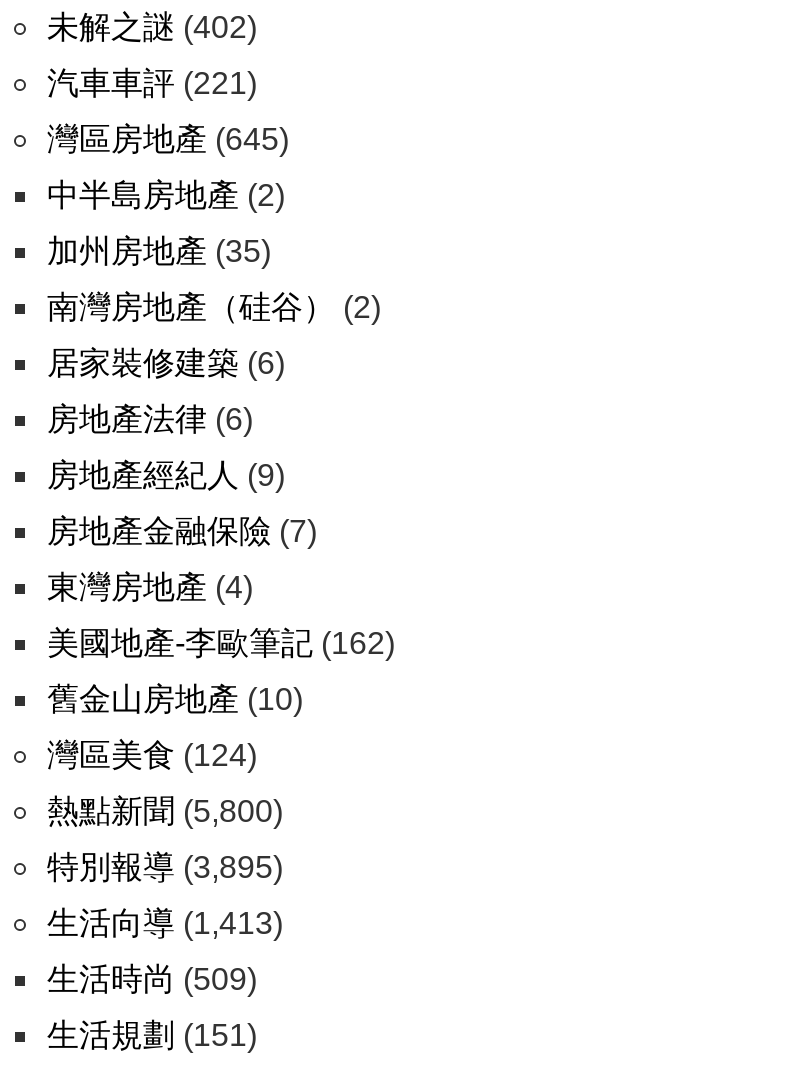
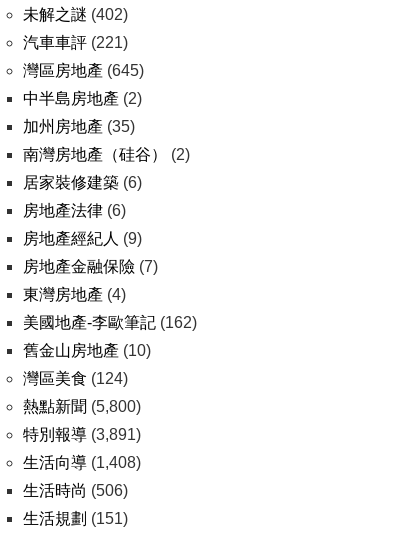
[47,850,283,884] 特別報導(3,895) -> [23,426,141,443] 特別報導(3,891)
[47,906,283,940] 生活向導(1,413) -> [23,454,141,471] 生活向導(1,408)
[47,962,257,996] 生活時尚(509) -> [23,482,128,499] 生活時尚(506)

